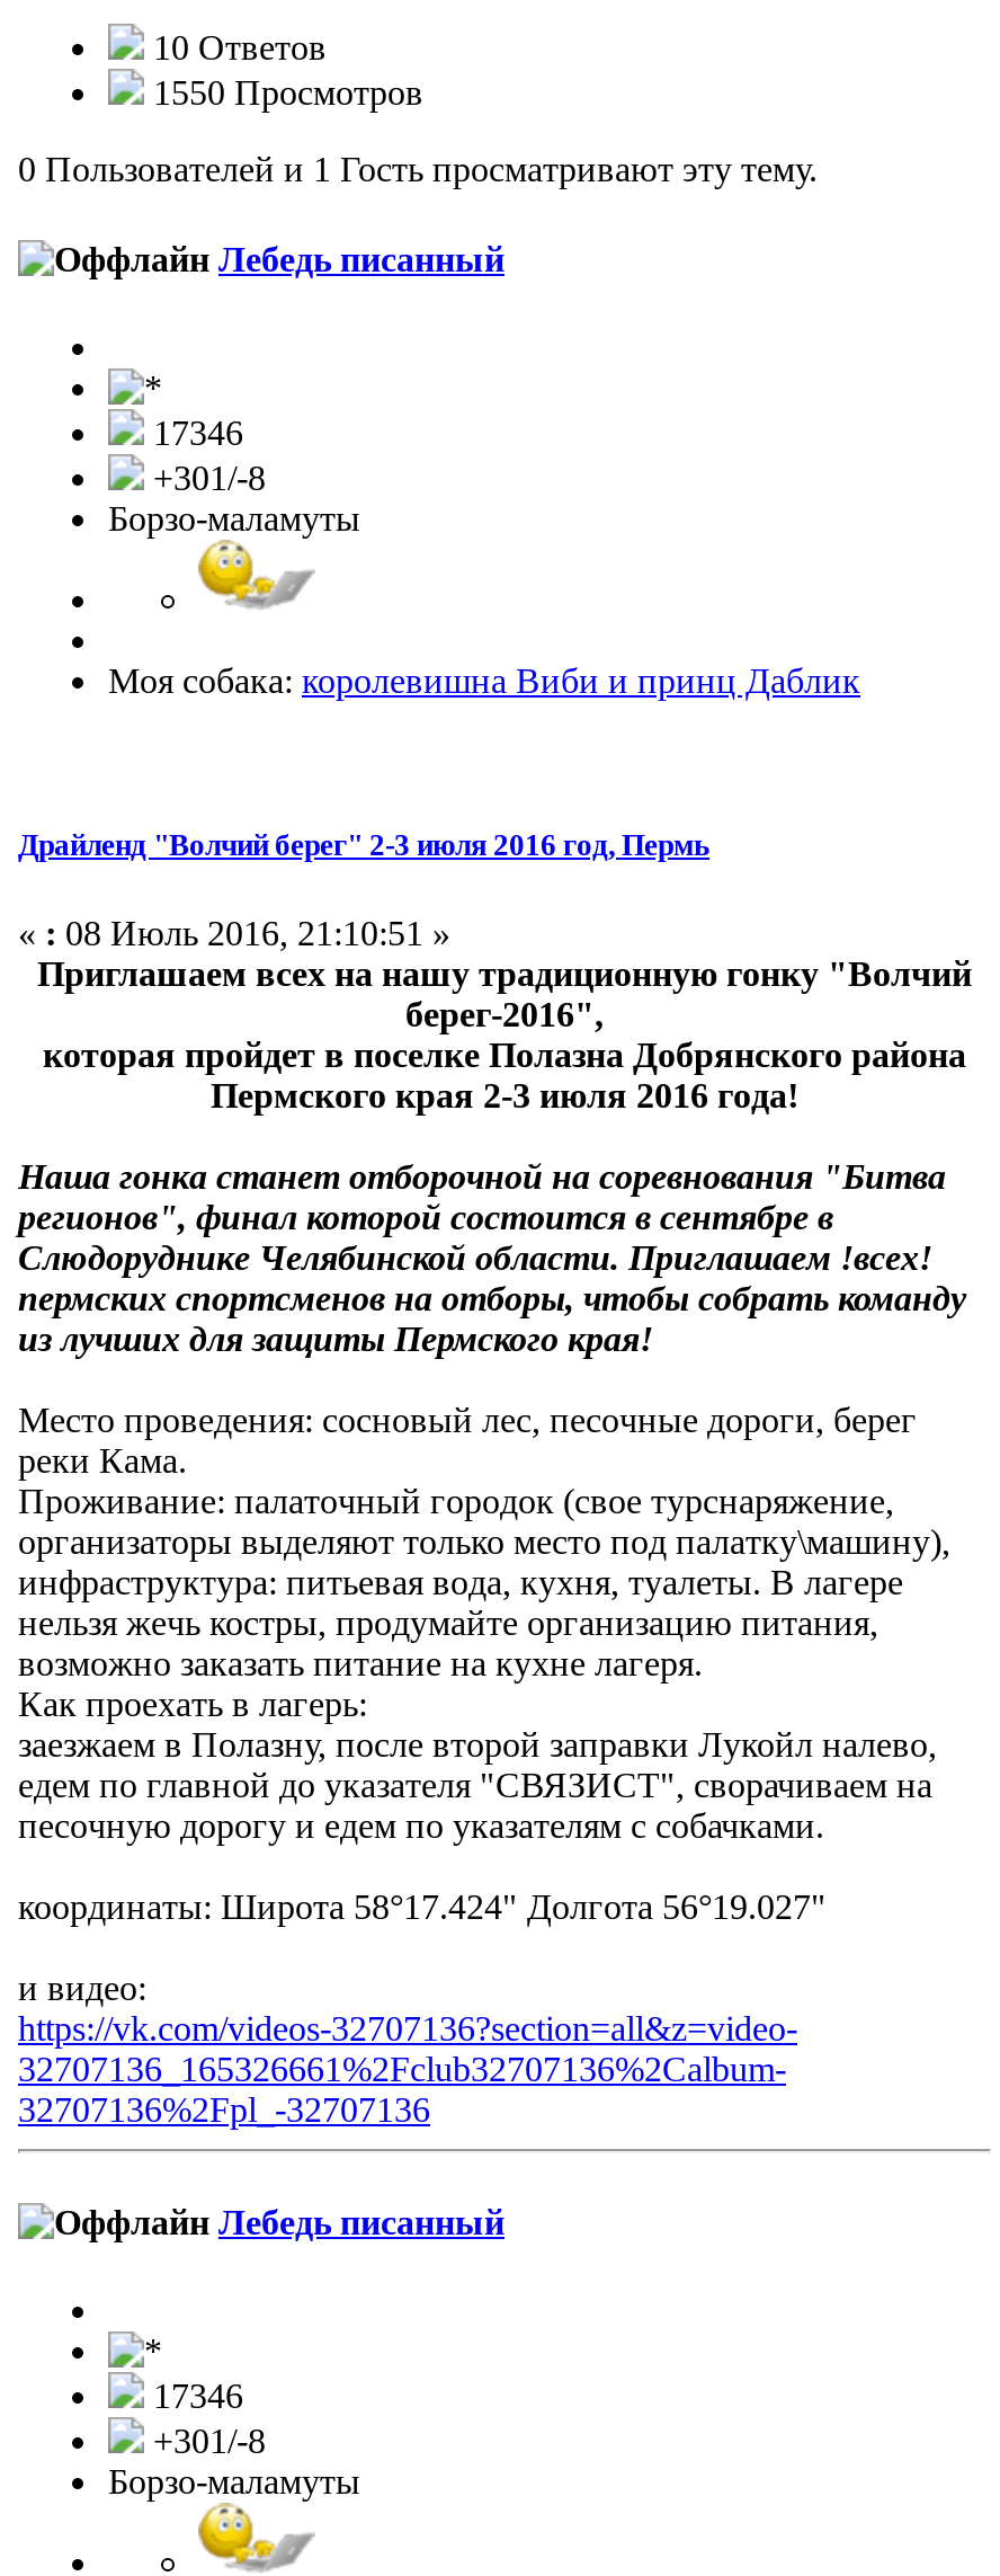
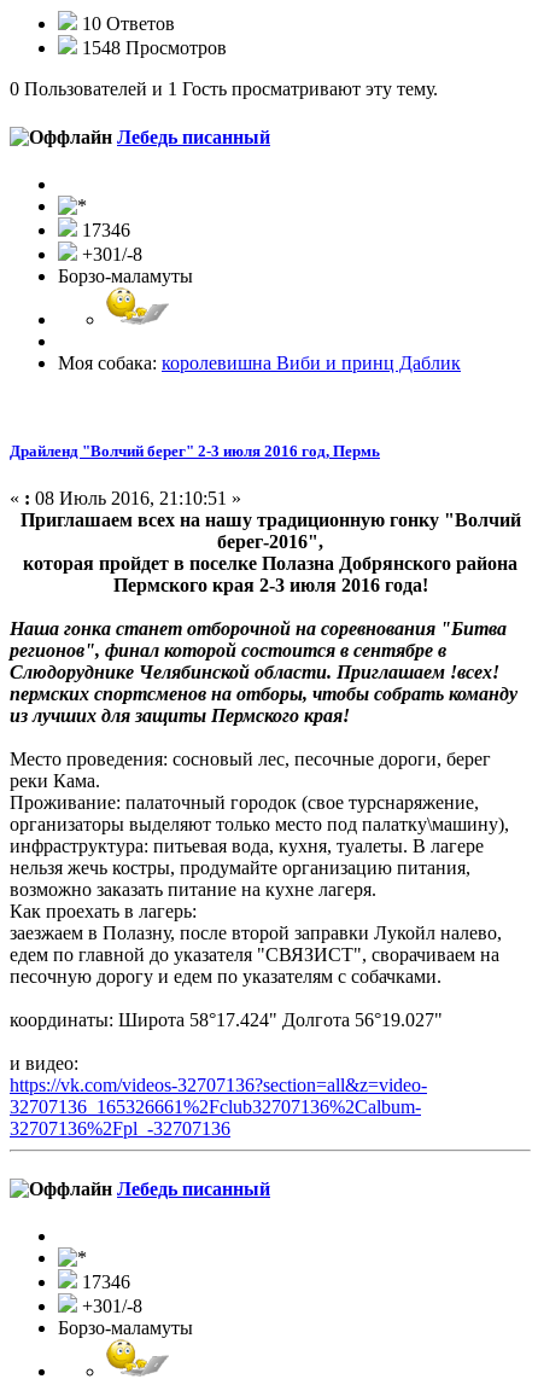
[144,74,423,112] 1550 Просмотров -> [77,38,227,58] 1548 Просмотров

